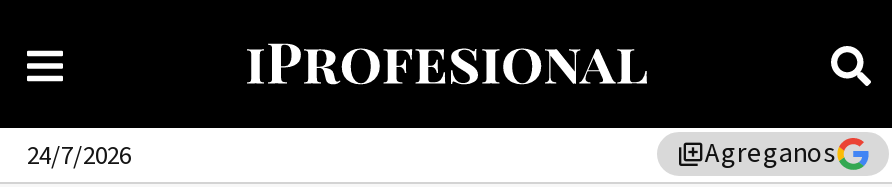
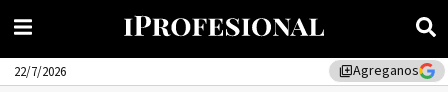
[27,140,131,174] 24/7/2026 -> [14,64,66,81] 22/7/2026

